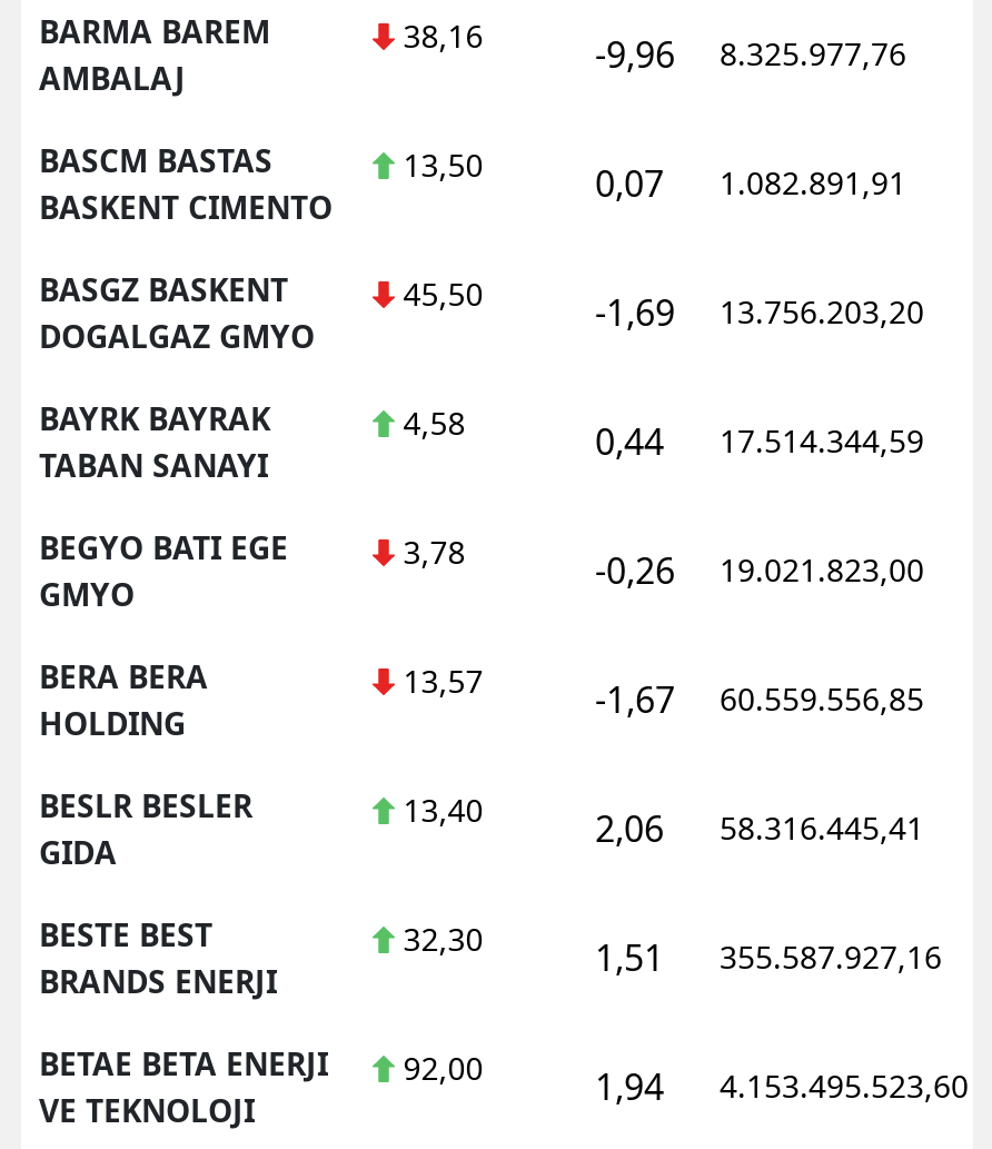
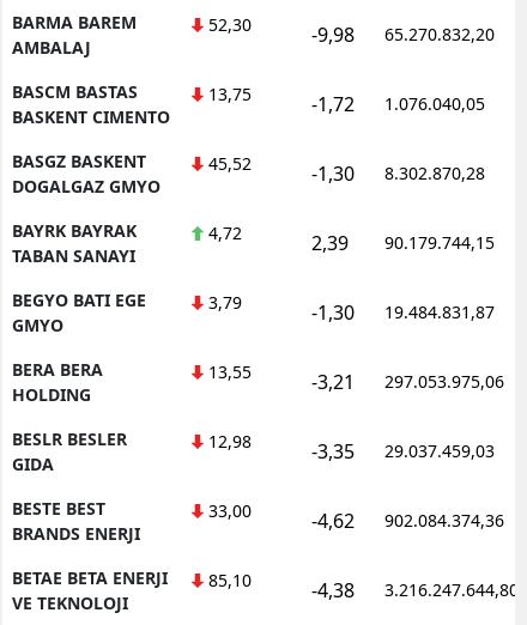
[403,14,483,56] 38,16 -> [208,13,251,36] 52,30
[595,29,675,78] -9,96 -> [311,21,355,48] -9,98
[720,32,906,74] 8.325.977,76 -> [384,22,495,45] 65.270.832,20
[403,143,483,185] 13,50 -> [208,82,251,105] 13,75
[595,158,664,207] 0,07 -> [311,91,355,117] -1,72
[720,161,906,203] 1.082.891,91 -> [384,92,485,115] 1.076.040,05
[403,272,483,314] 45,50 -> [208,152,251,174] 45,52
[595,287,675,336] -1,69 -> [311,160,355,186] -1,30
[720,290,924,332] 13.756.203,20 -> [384,161,485,184] 8.302.870,28
[403,401,466,443] 4,58 -> [208,221,242,244] 4,72
[595,416,664,465] 0,44 -> [311,230,349,256] 2,39
[720,419,924,461] 17.514.344,59 -> [384,231,495,253] 90.179.744,15
[403,530,466,572] 3,78 -> [208,291,242,313] 3,79
[595,545,675,594] -0,26 -> [311,299,355,325] -1,30
[720,548,924,590] 19.021.823,00 -> [384,300,495,323] 19.484.831,87
[403,659,483,701] 13,57 -> [208,360,251,383] 13,55
[595,674,675,723] -1,67 -> [311,368,355,395] -3,21
[720,677,924,719] 60.559.556,85 -> [384,370,504,392] 297.053.975,06
[403,788,483,830] 13,40 -> [208,429,251,452] 12,98
[595,804,664,852] 2,06 -> [311,438,355,464] -3,35
[720,806,924,848] 58.316.445,41 -> [384,439,495,462] 29.037.459,03
[403,917,483,959] 32,30 -> [208,499,251,522] 33,00
[595,933,664,981] 1,51 -> [311,507,355,534] -4,62
[720,935,942,977] 355.587.927,16 -> [384,509,504,531] 902.084.374,36
[39,1042,483,1088] BETAE BETA ENERJI 92,00 -> [12,566,251,591] BETAE BETA ENERJI 85,10
[595,1062,664,1111] 1,94 -> [311,577,355,603] -4,38
[720,1064,969,1106] 4.153.495.523,60 -> [384,578,519,601] 3.216.247.644,80

